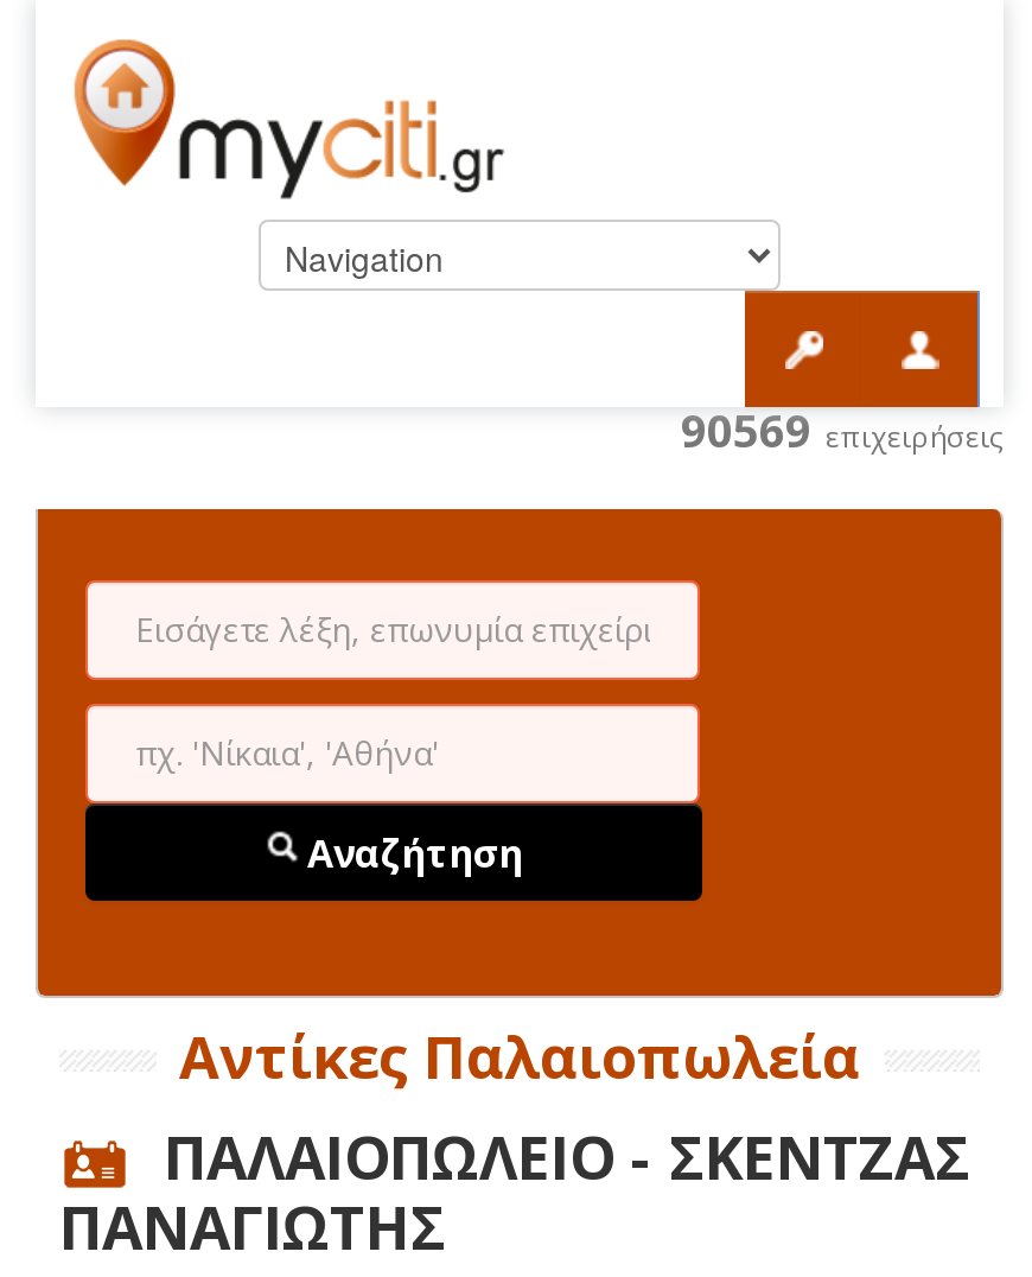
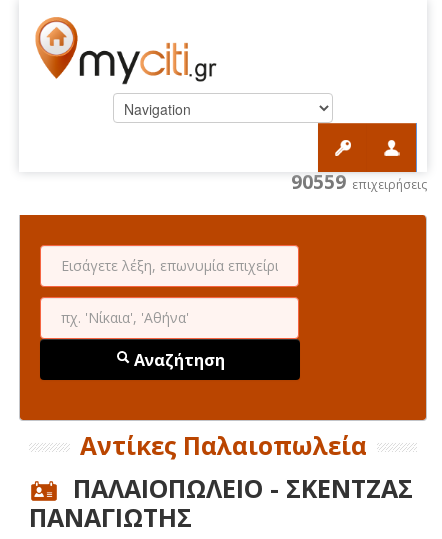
[681,399,1004,461] 90569επιχειρήσεις -> [291,169,427,195] 90559επιχειρήσεις

